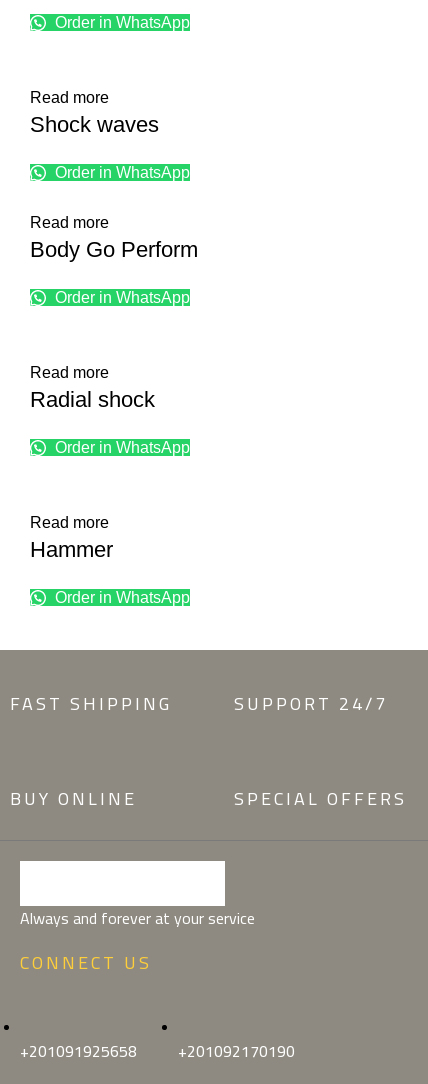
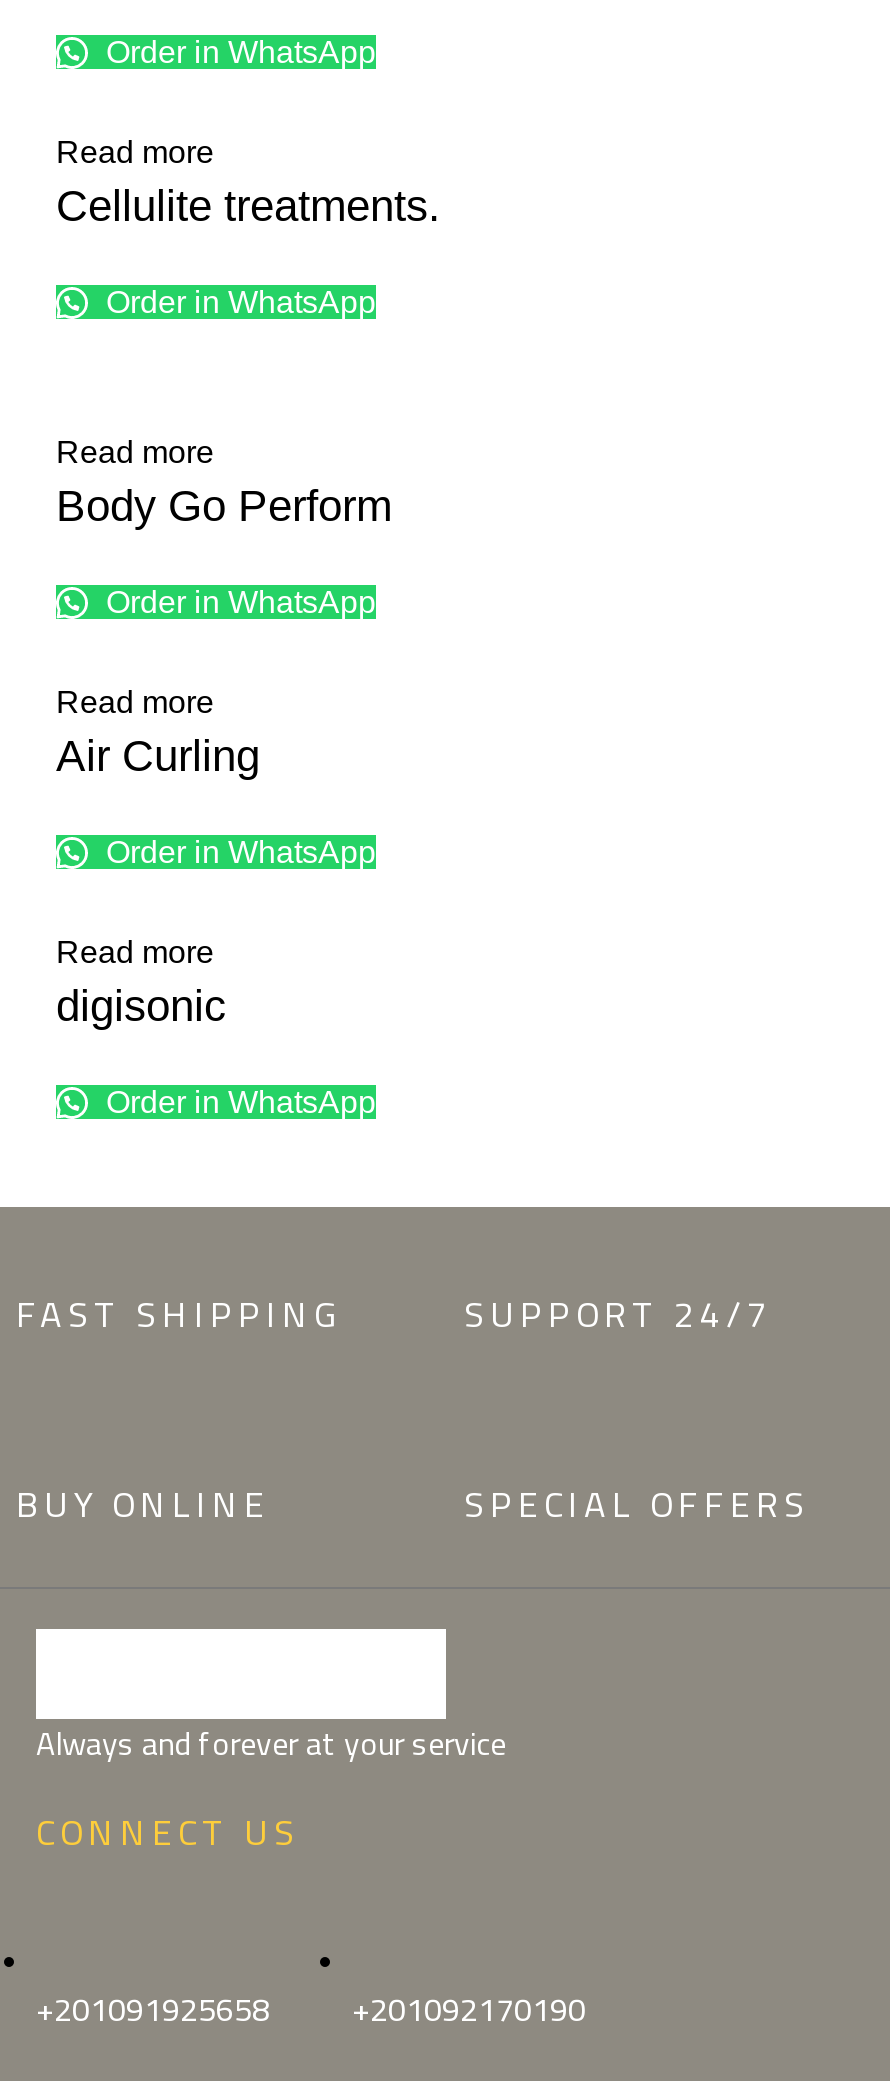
[30,112,159,137] Shock waves -> [56,181,440,231] Cellulite treatments.
[30,387,155,412] Radial shock -> [56,731,260,781] Air Curling
[30,537,113,562] Hammer -> [56,981,226,1031] digisonic

